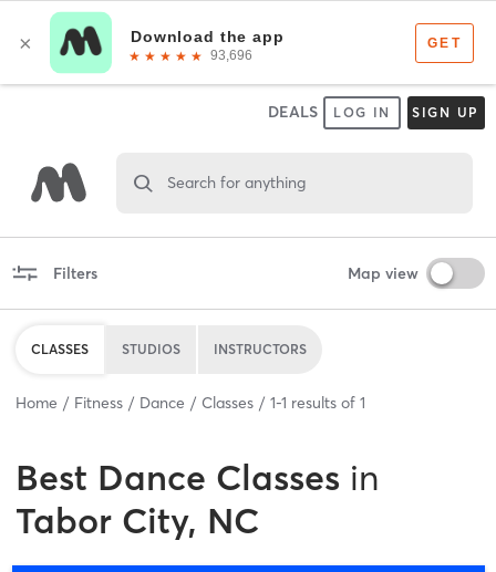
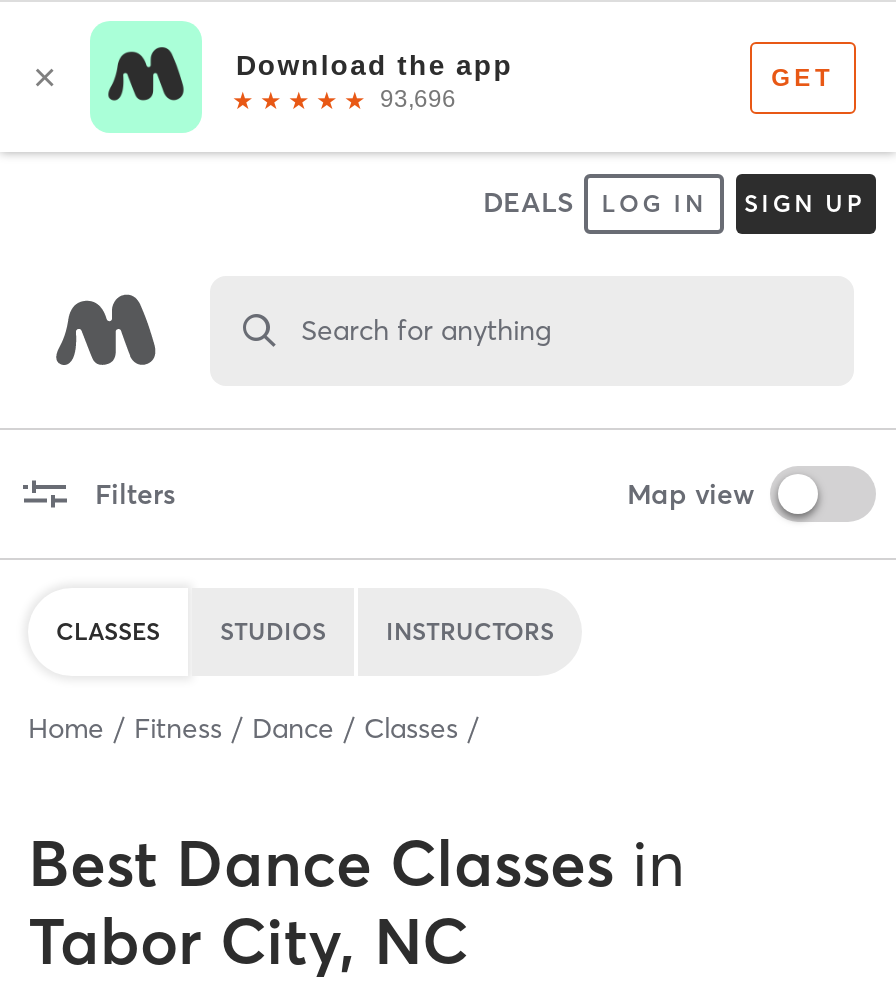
[270,392,365,412] 1-1 results of 1 -> none

